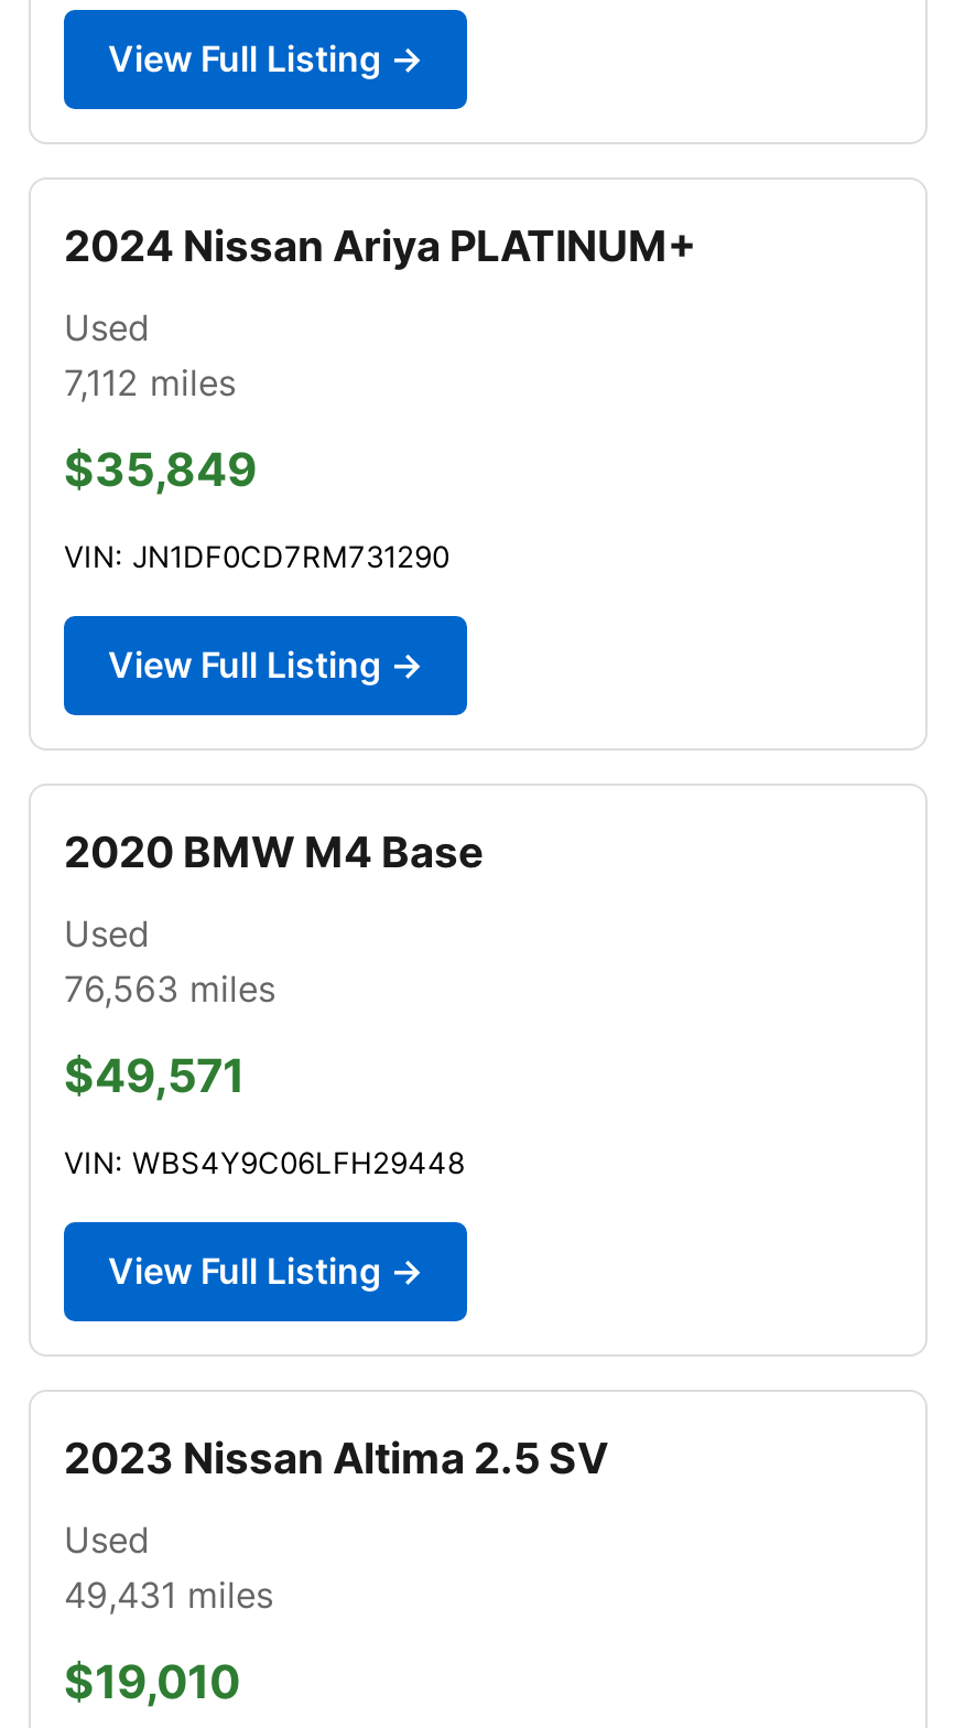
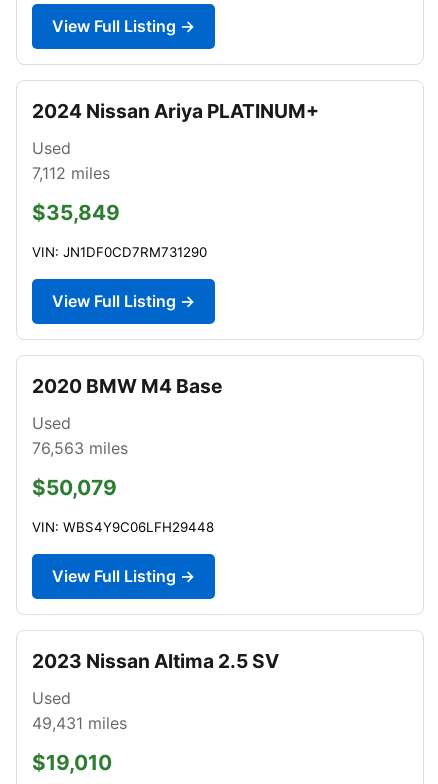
[64,1048,245,1103] $49,571 -> [32,475,117,500] $50,079

